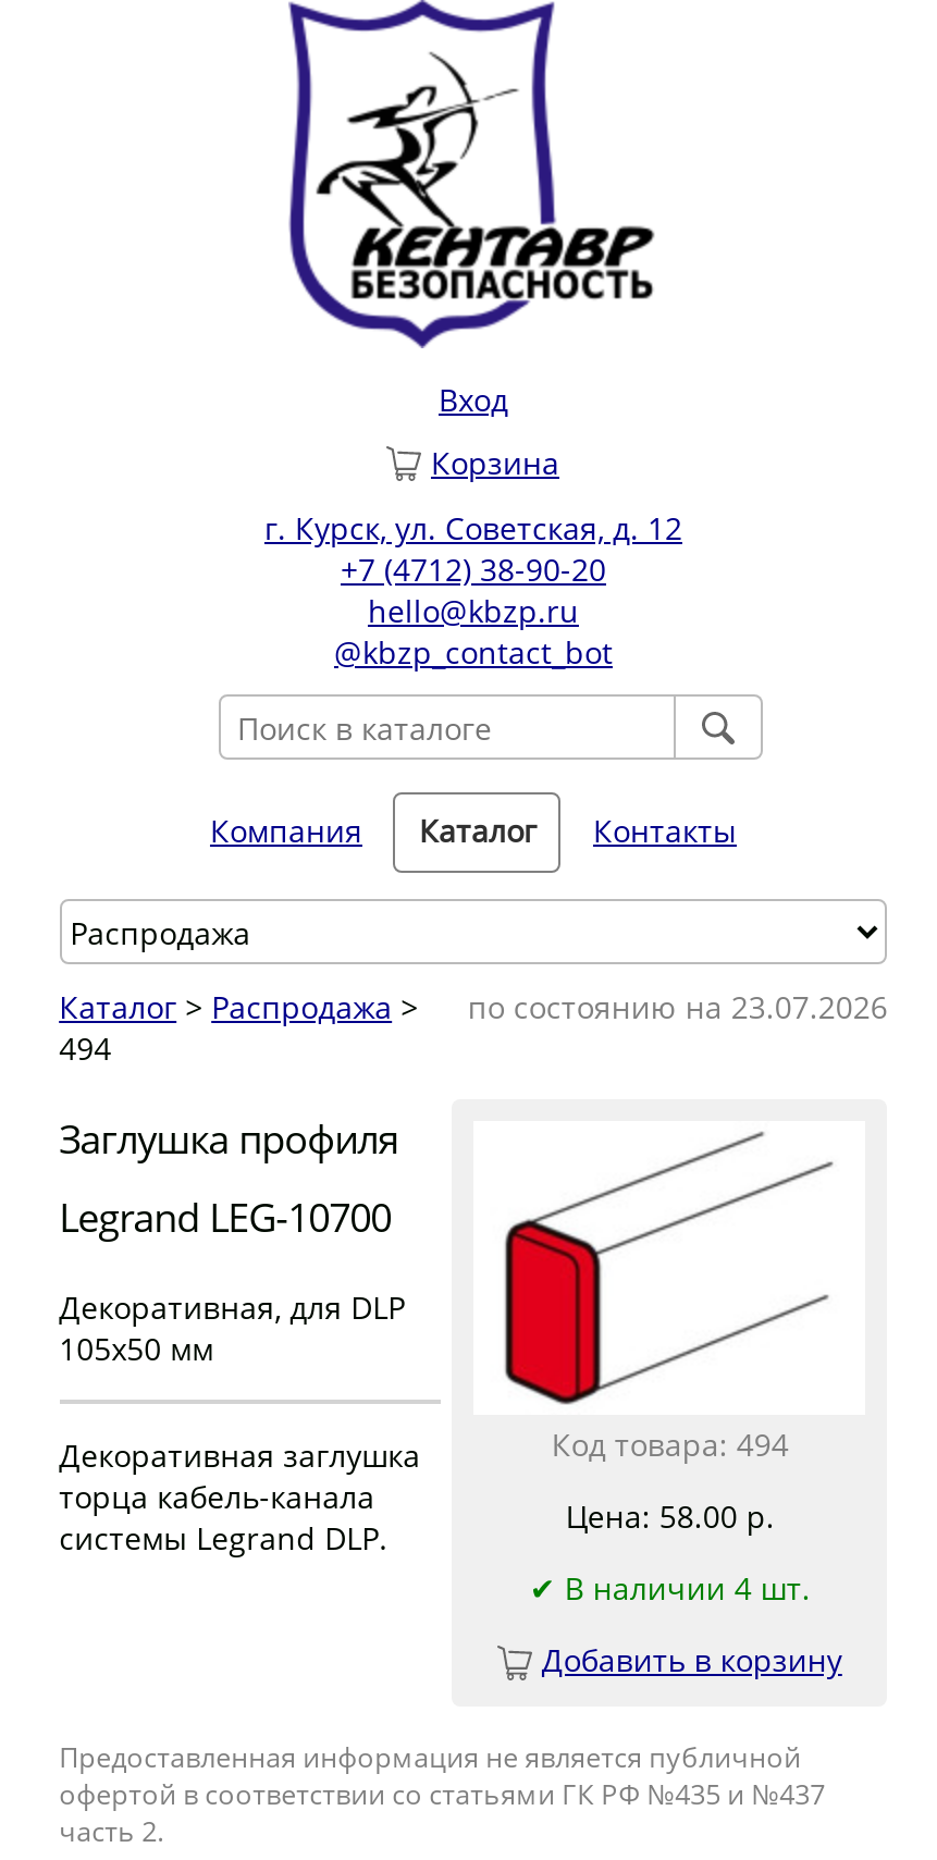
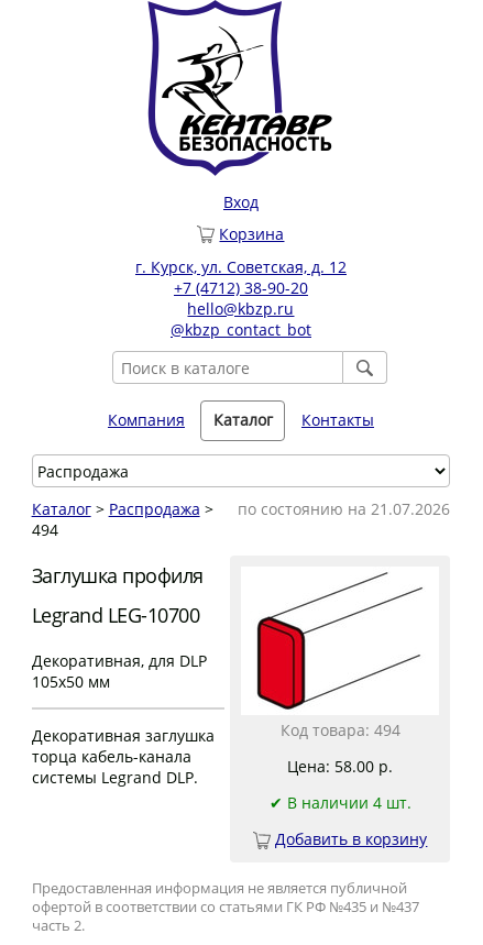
[468,986,888,1028] по состоянию на 23.07.2026 -> [238,499,450,519] по состоянию на 21.07.2026

